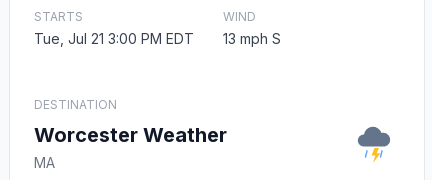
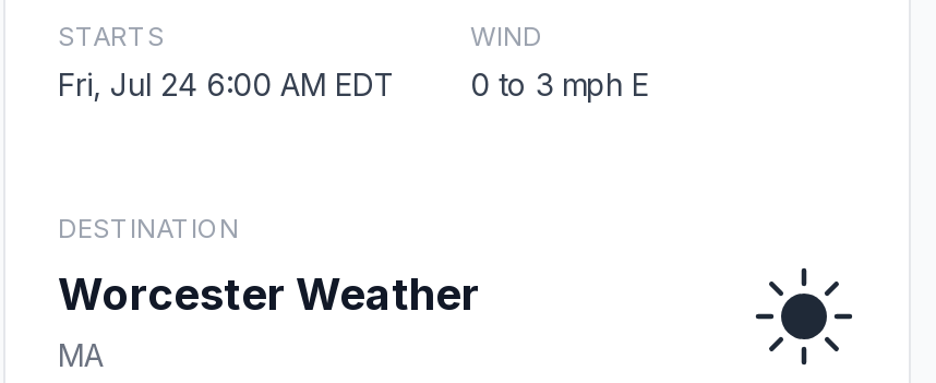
[34,30,194,47] Tue, Jul 21 3:00 PM EDT -> [58,66,396,103] Fri, Jul 24 6:00 AM EDT
[223,30,281,47] 13 mph S -> [470,66,649,103] 0 to 3 mph E
[355,124,397,166] [image] -> [754,266,854,367] [image]

